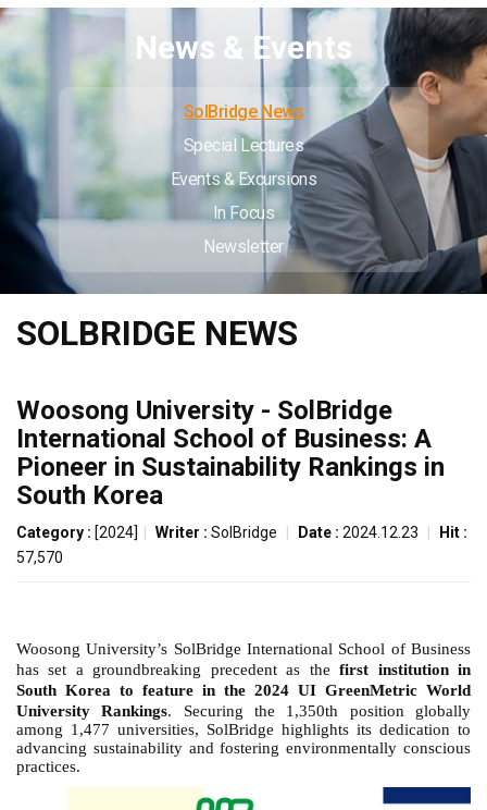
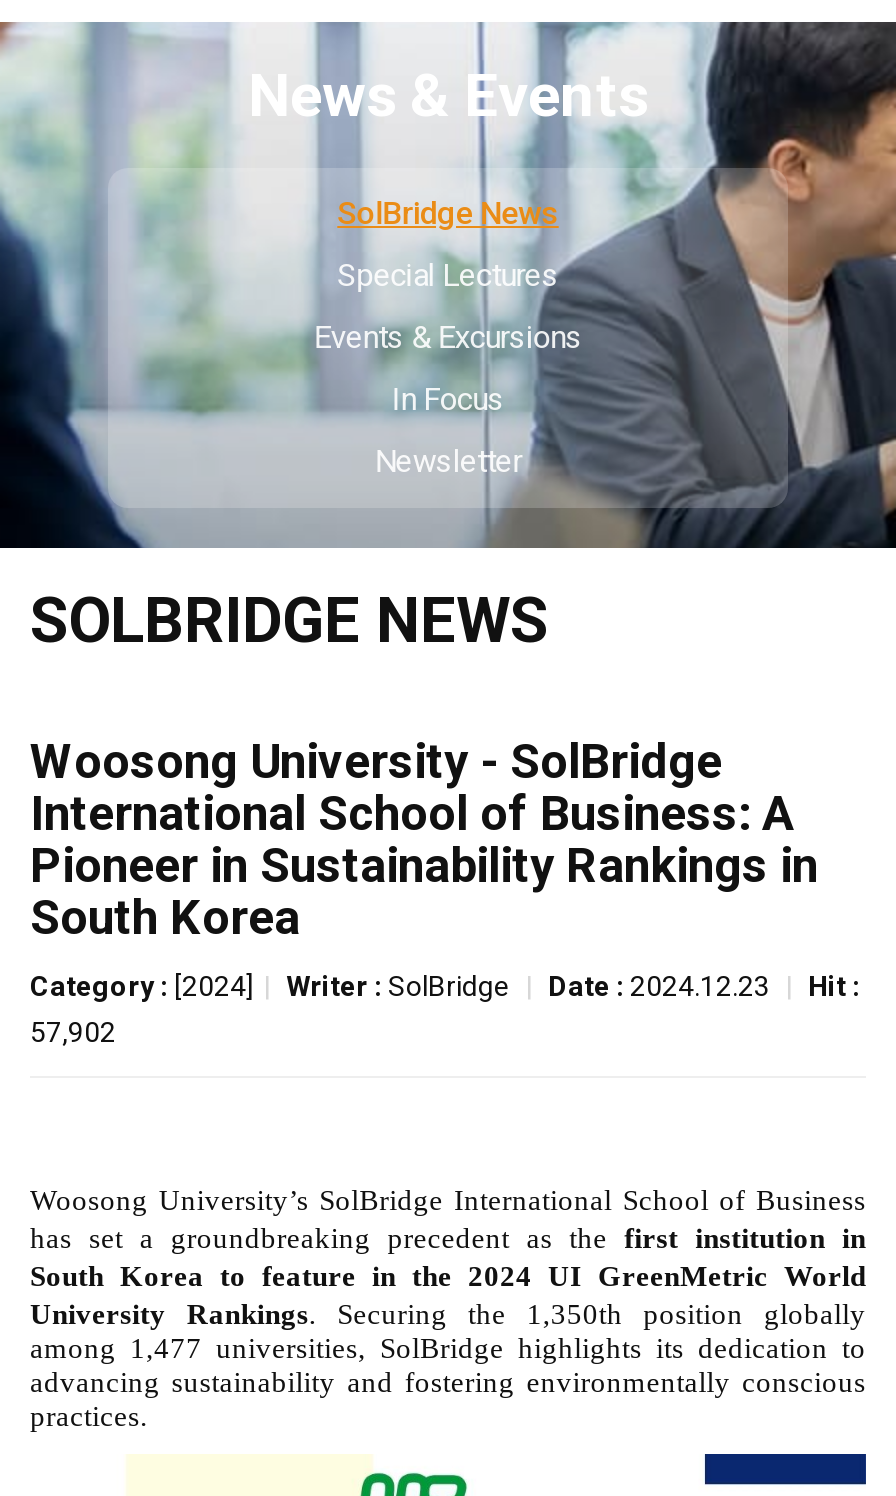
[16,549,63,566] 57,570 -> [30,1016,116,1048] 57,902

